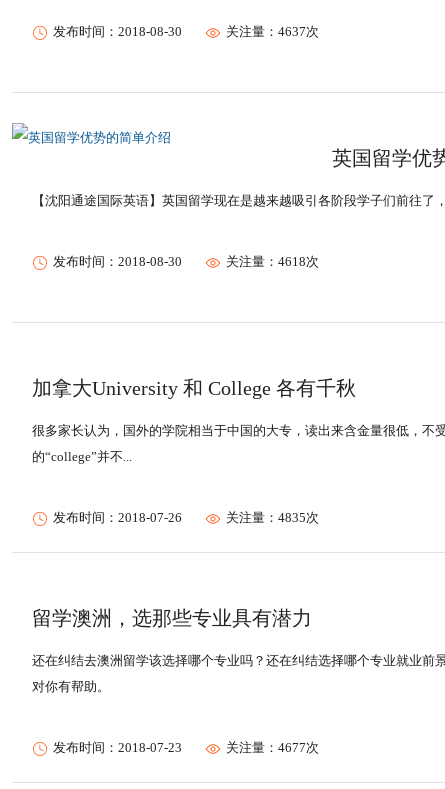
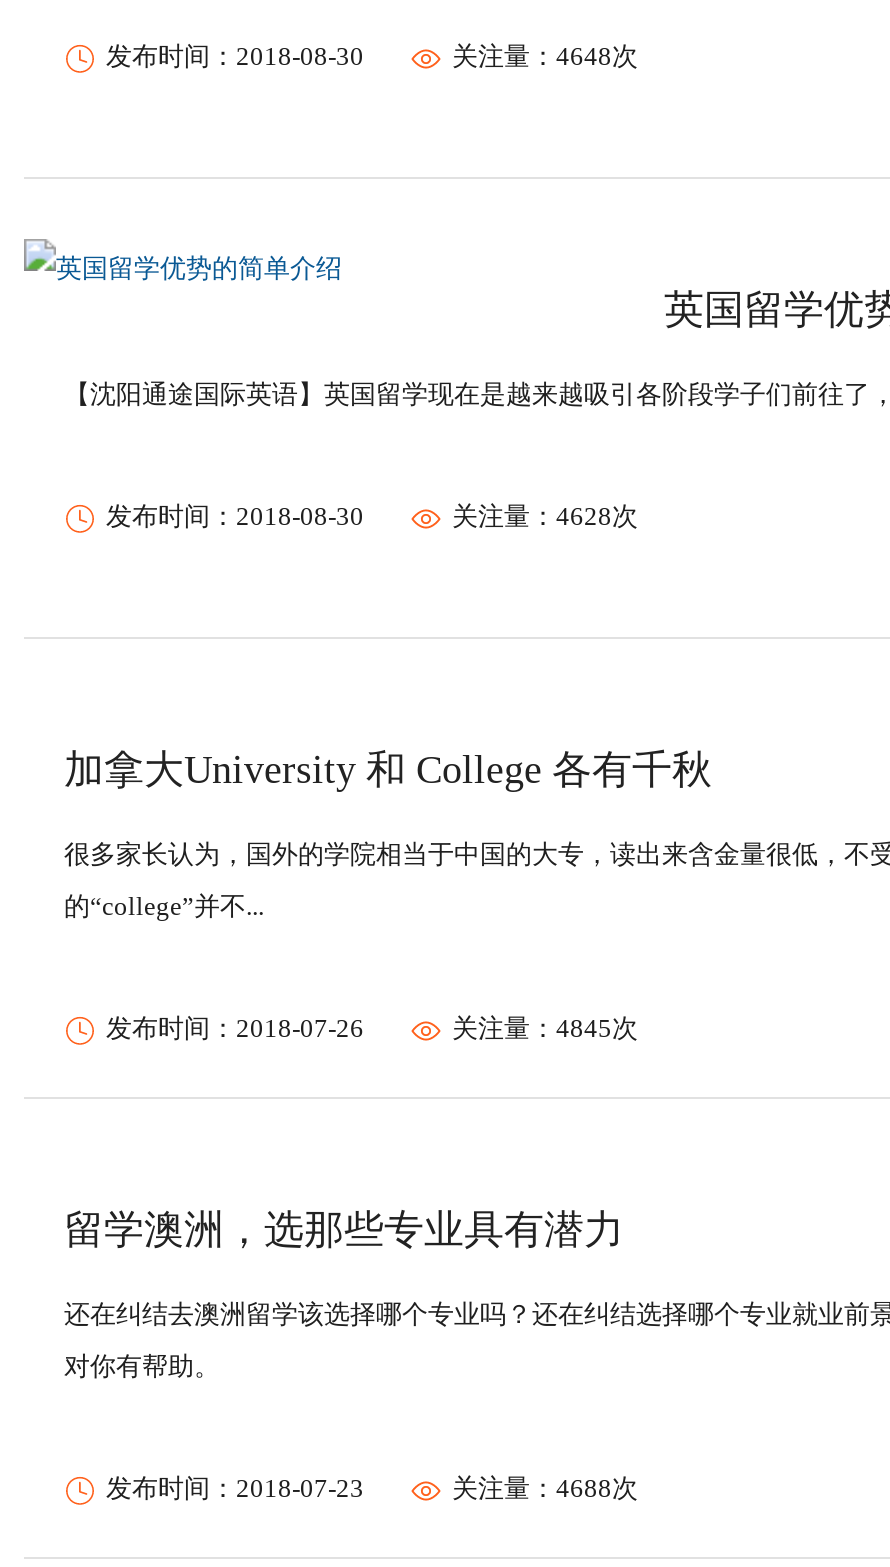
[226,24,319,39] 关注量：4637次 -> [452,41,638,71] 关注量：4648次
[226,254,319,269] 关注量：4618次 -> [452,501,638,531] 关注量：4628次
[226,510,319,525] 关注量：4835次 -> [452,1013,638,1043] 关注量：4845次
[226,740,319,755] 关注量：4677次 -> [452,1473,638,1503] 关注量：4688次

